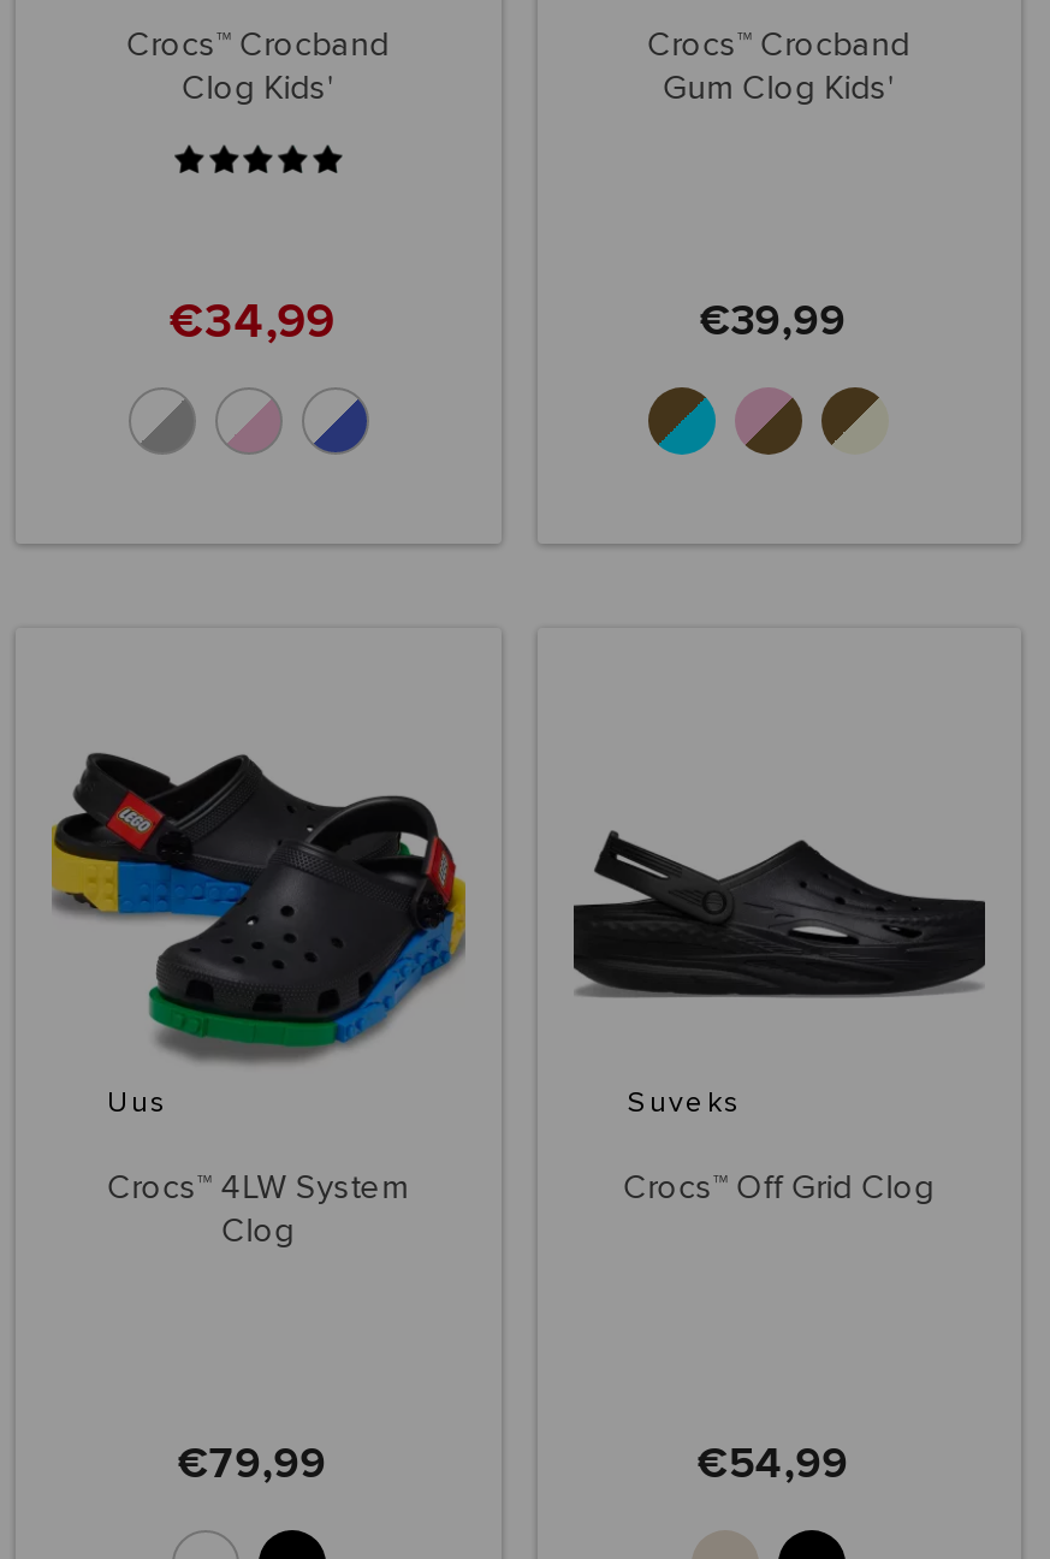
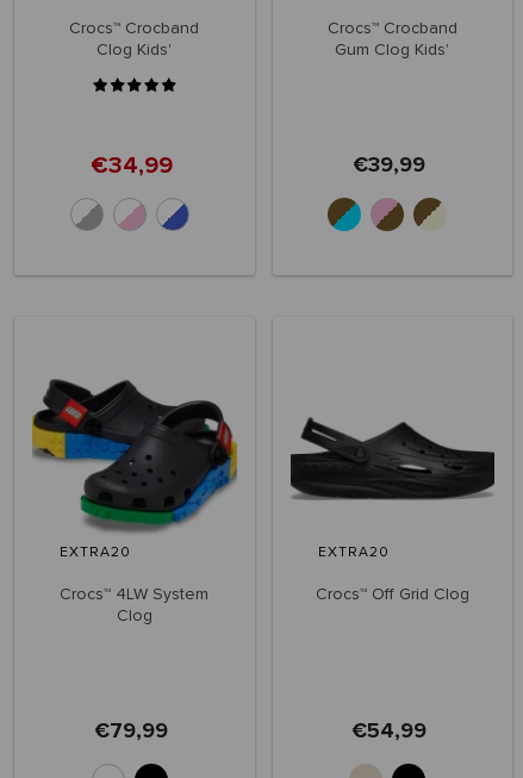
[107,1090,170,1119] Uus -> [60,546,131,560] EXTRA20
[628,1090,743,1119] Suveks -> [317,546,389,560] EXTRA20

